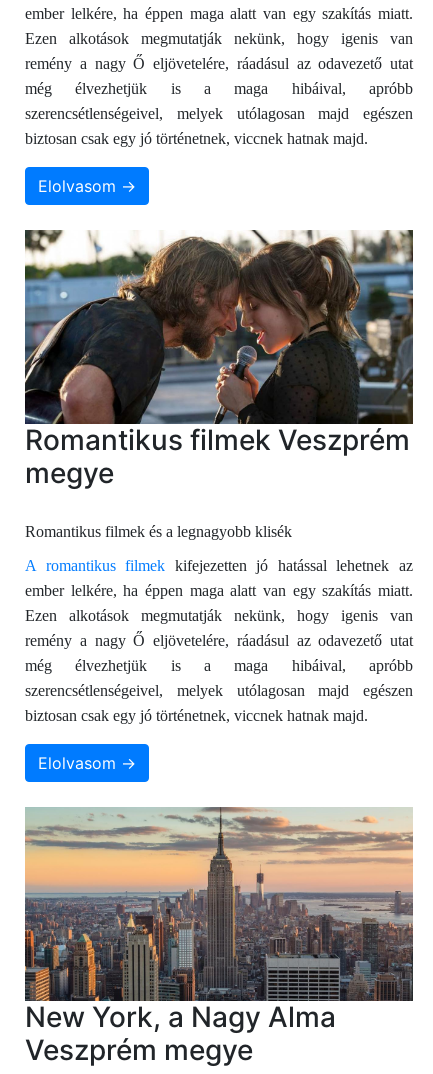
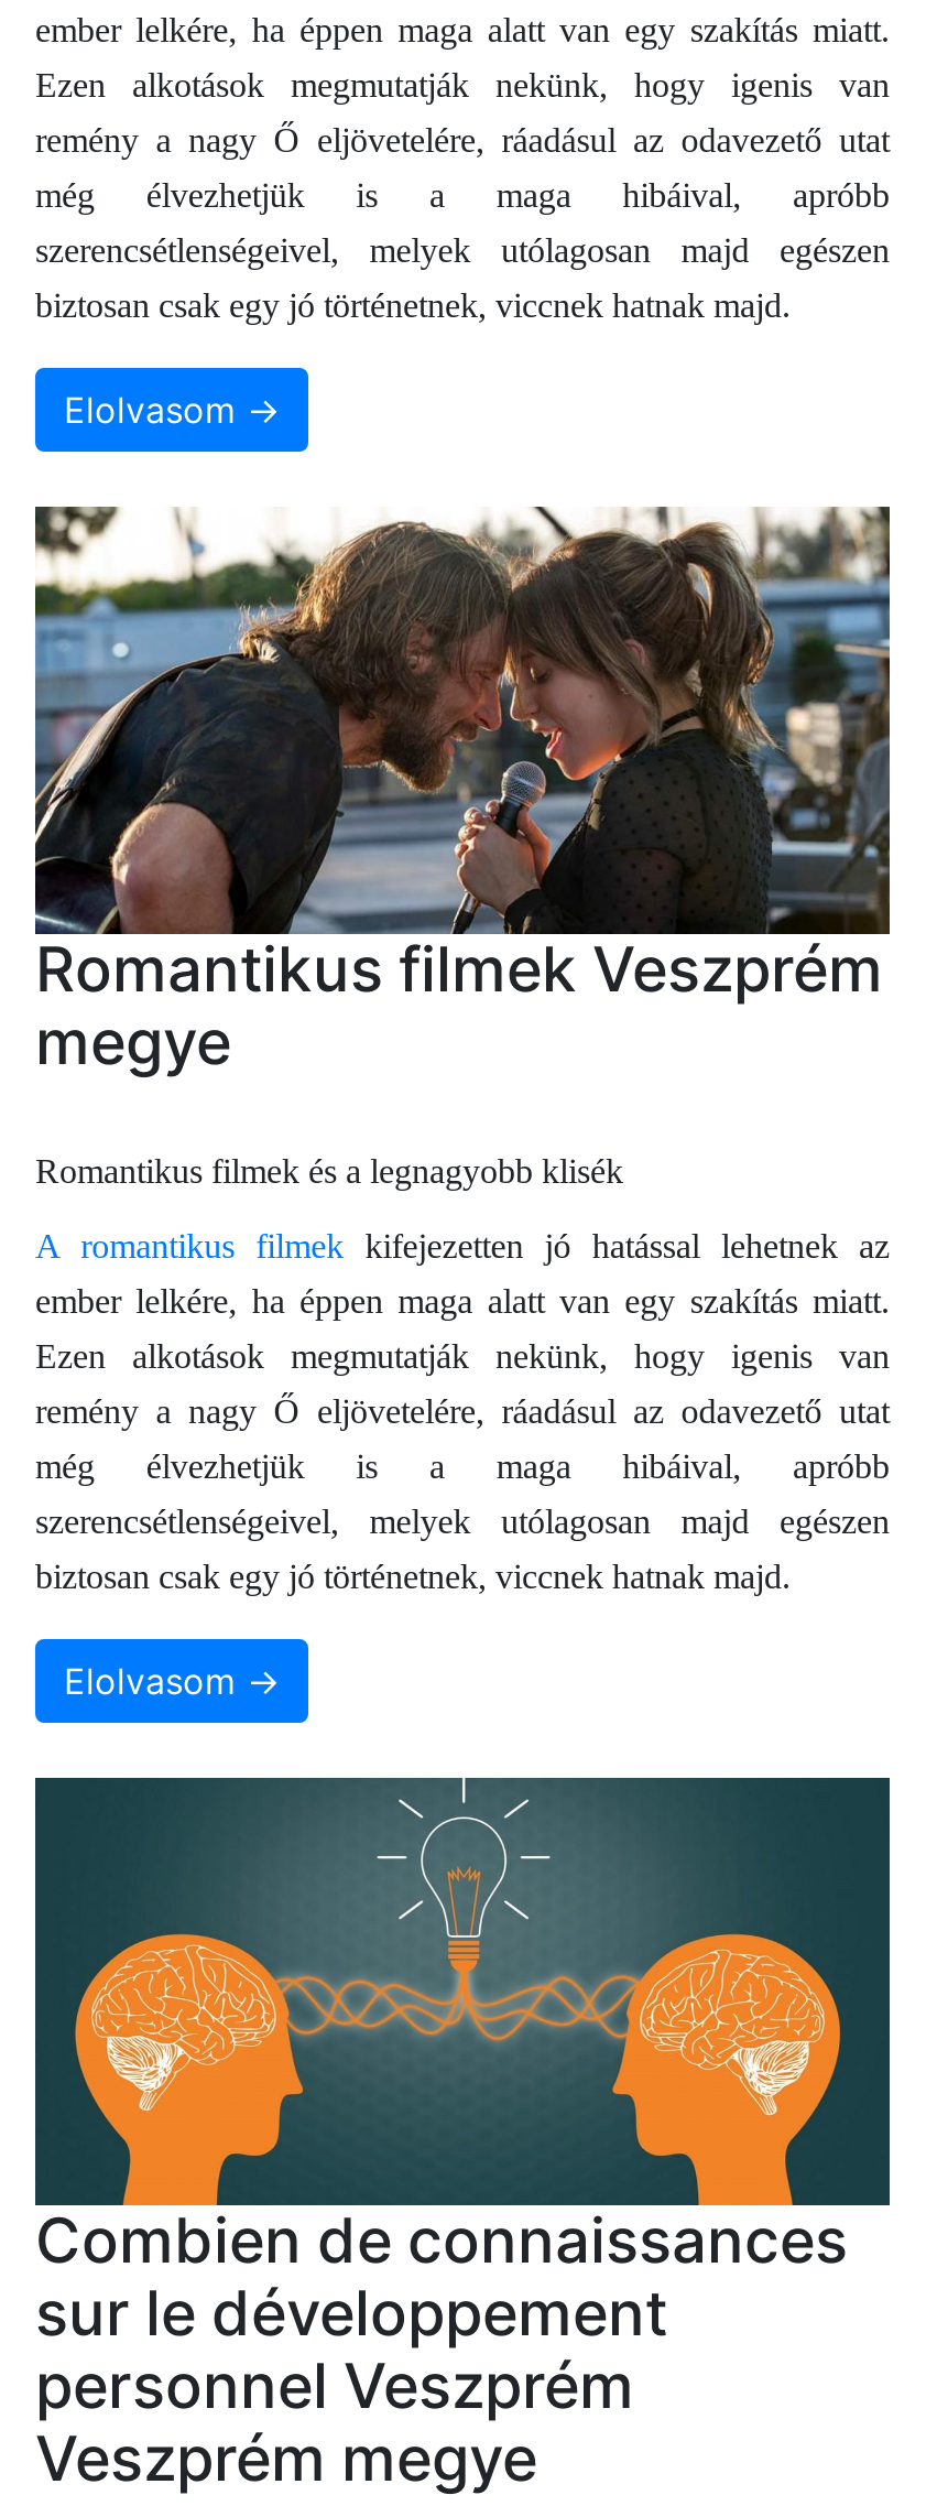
[25,806,414,1033] [image] | New York, a Nagy Alma -> [33,1776,892,2422] [image] | Combien de connaissances | sur le développement | personnel Veszprém

